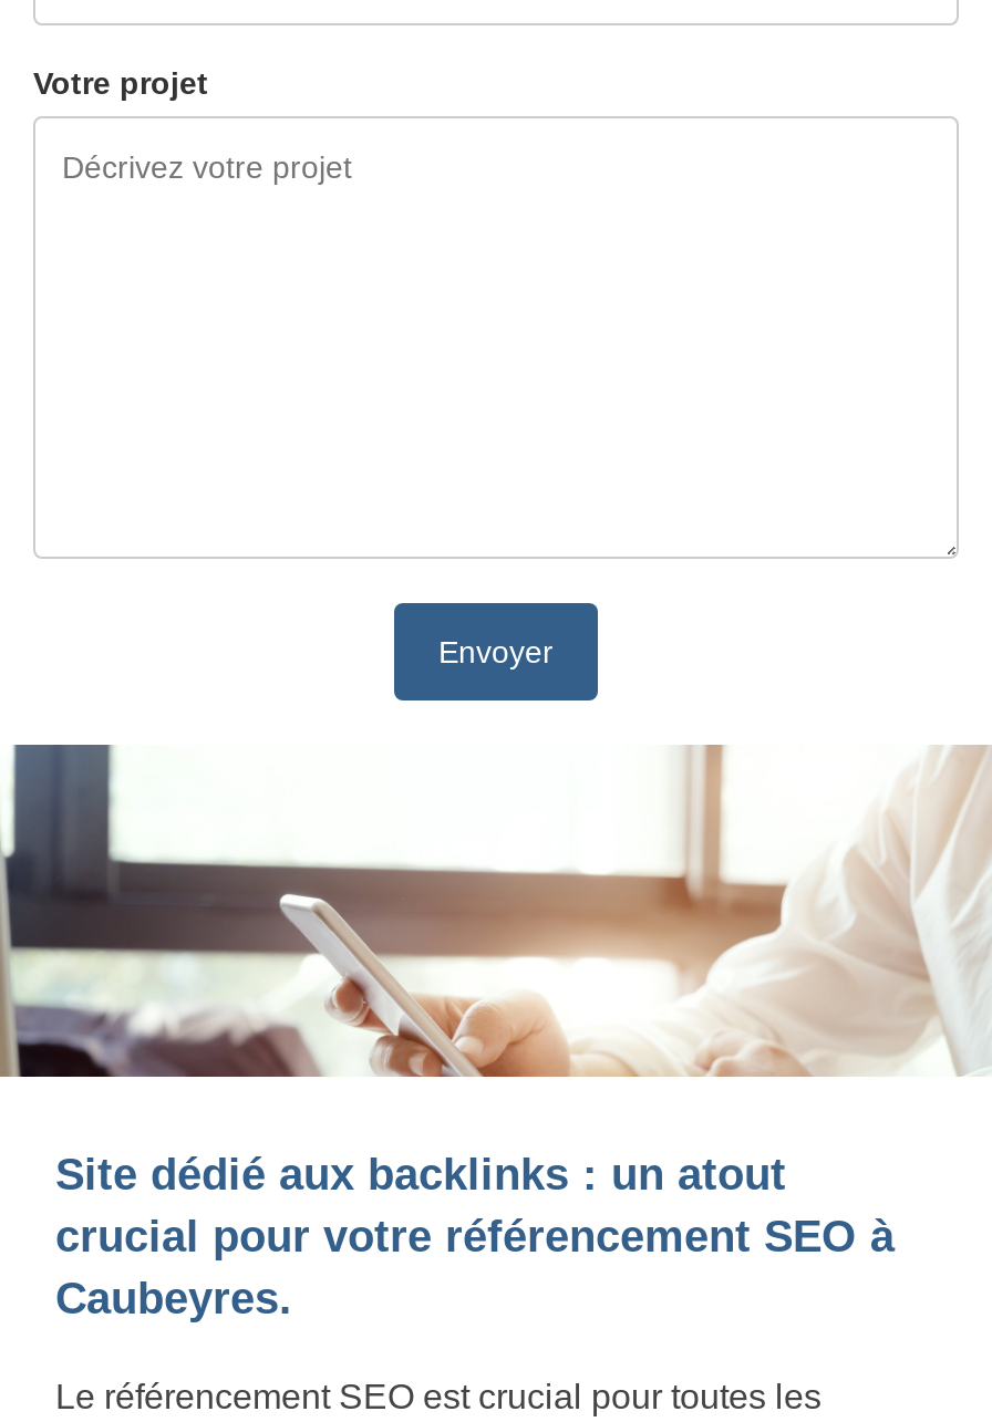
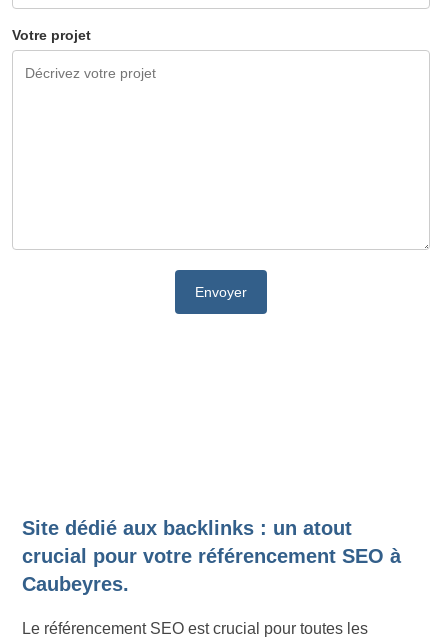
[7,743,985,1079] [image] -> none

